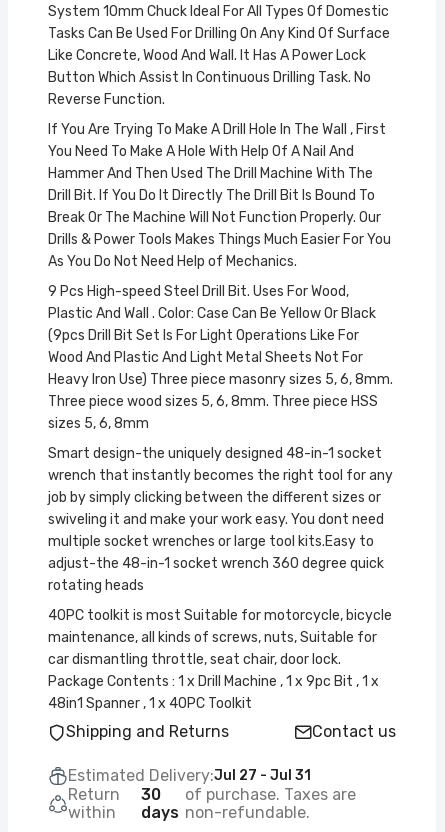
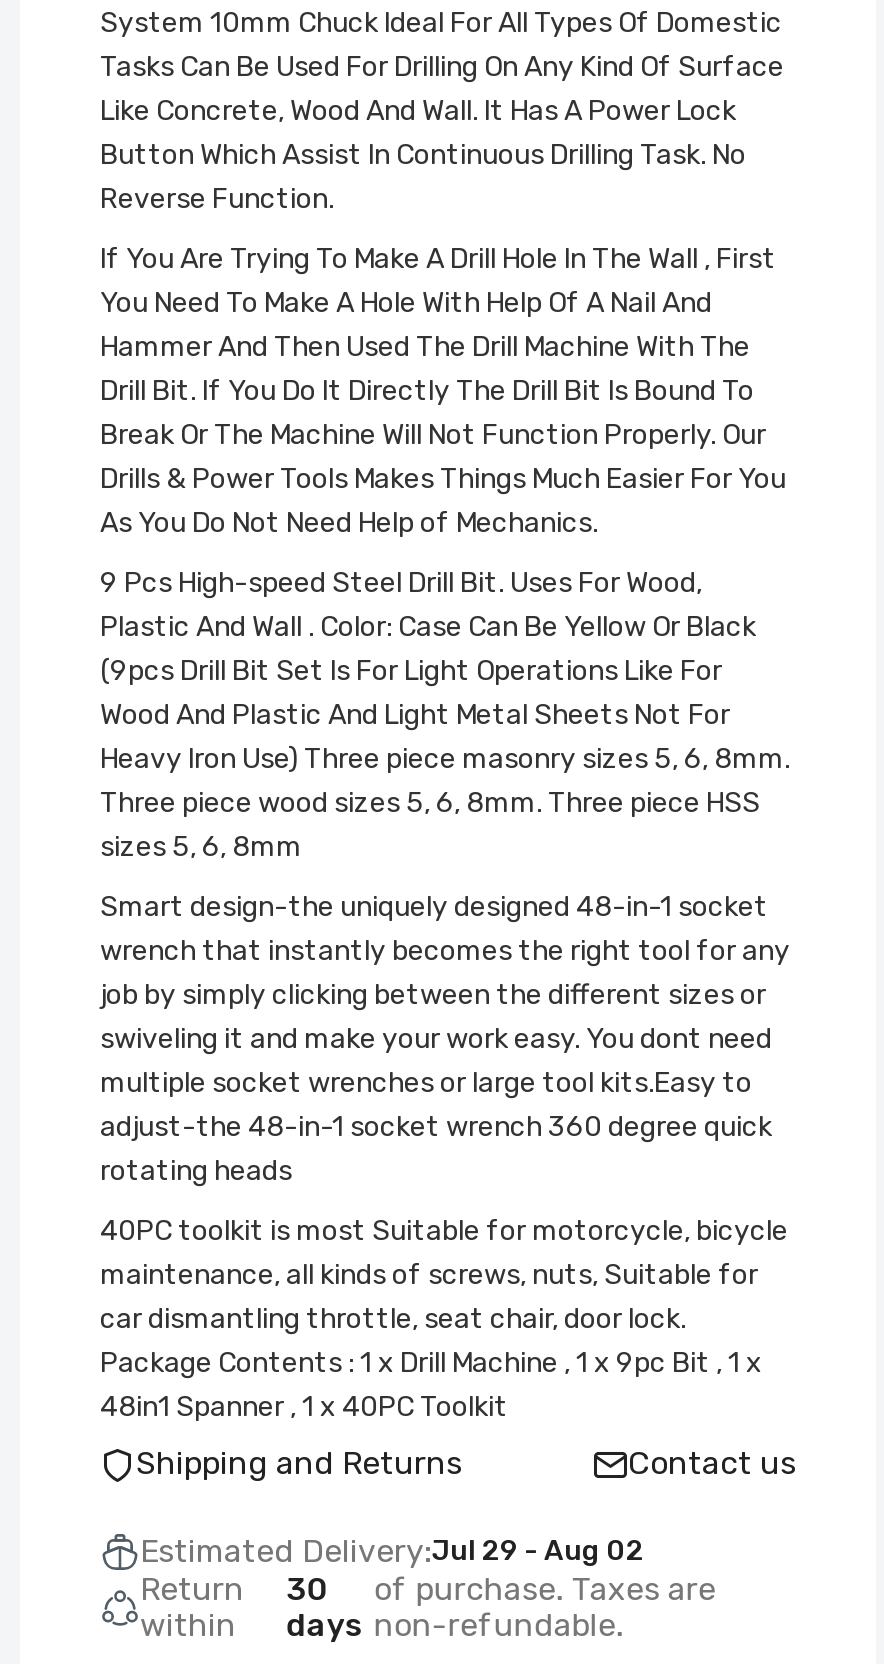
[68,766,311,785] Estimated Delivery:Jul 27 - Jul 31 -> [140,1531,644,1569] Estimated Delivery:Jul 29 - Aug 02

